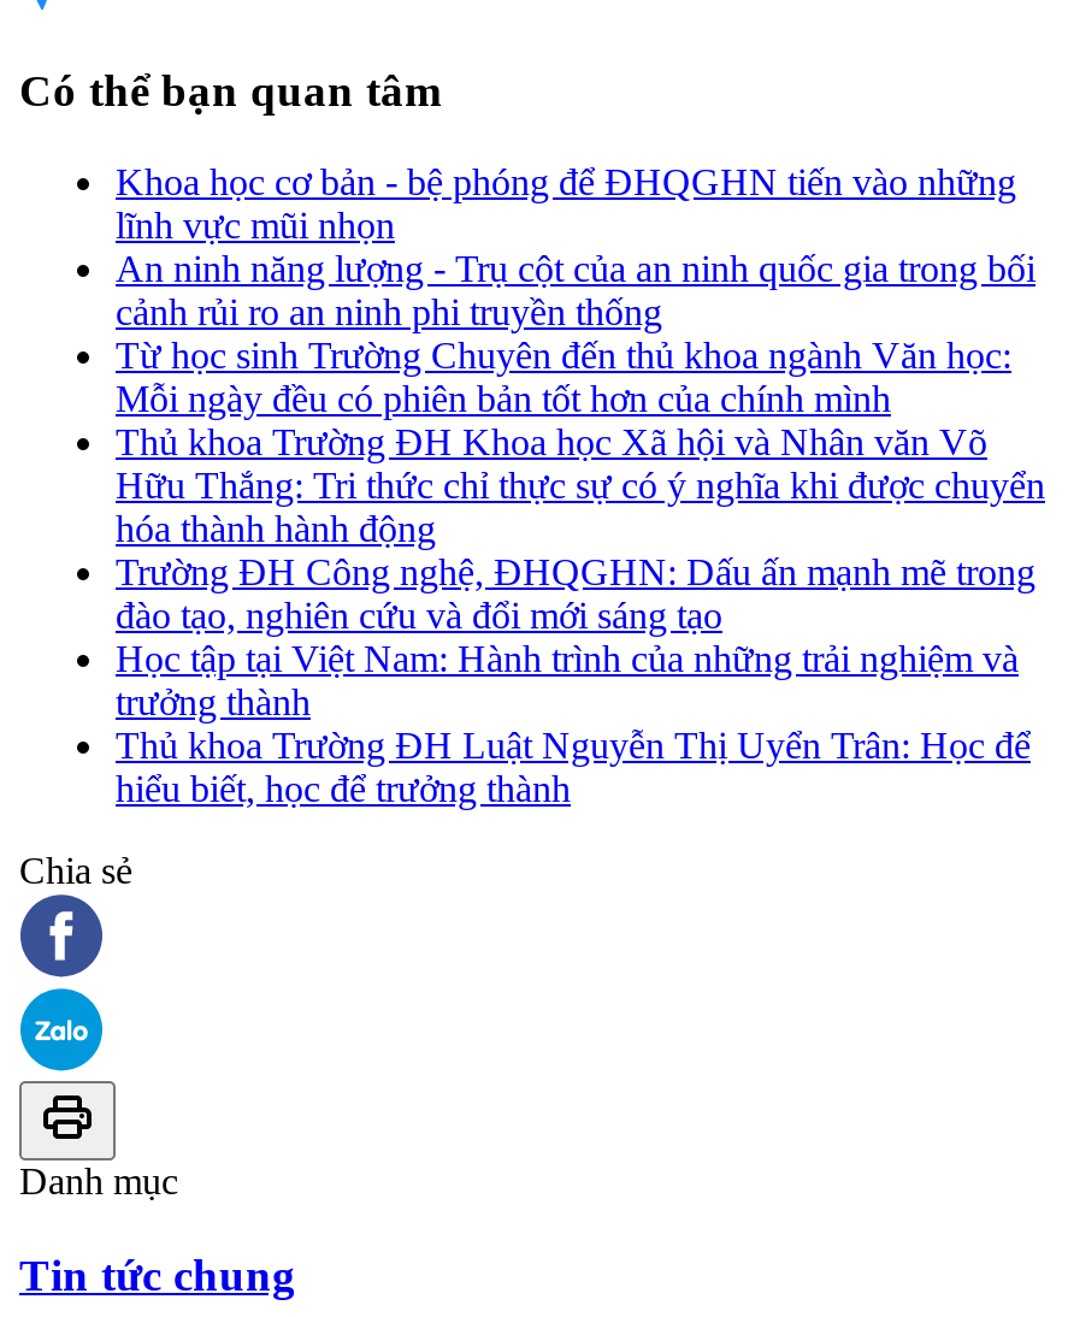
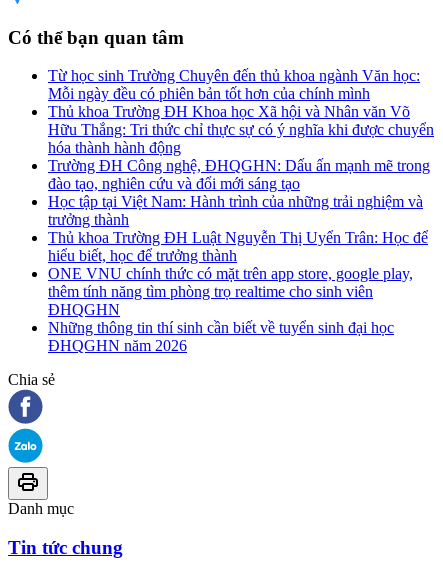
[116,162,1035,333] Khoa học cơ bản - bệ phóng để ĐHQGHN tiến vào những | lĩnh vực mũi nhọn | An ninh năng lượng - Trụ cột của an ninh quốc gia trong bối | cảnh rủi ro an ninh phi truyền thống -> none
moved [116,335,1045,810] -> [48,67,434,264]: Từ học sinh Trường Chuyên đến thủ khoa ngành Văn học: | Mỗi ngày đều có phiên bản tốt hơn của chính mình | Thủ khoa Trường ĐH Khoa học Xã hội và Nhân văn Võ | ... | Thủ khoa Trường ĐH Luật Nguyễn Thị Uyển Trân: Học để | hiểu biết, học để trưởng thành
none -> [48,265,413,354] ONE VNU chính thức có mặt trên app store, google play, | thêm tính năng tìm phòng trọ realtime cho sinh viên | ĐHQGHN | Những thông tin thí sinh cần biết về tuyển sinh đại học | ĐHQGHN năm 2026

